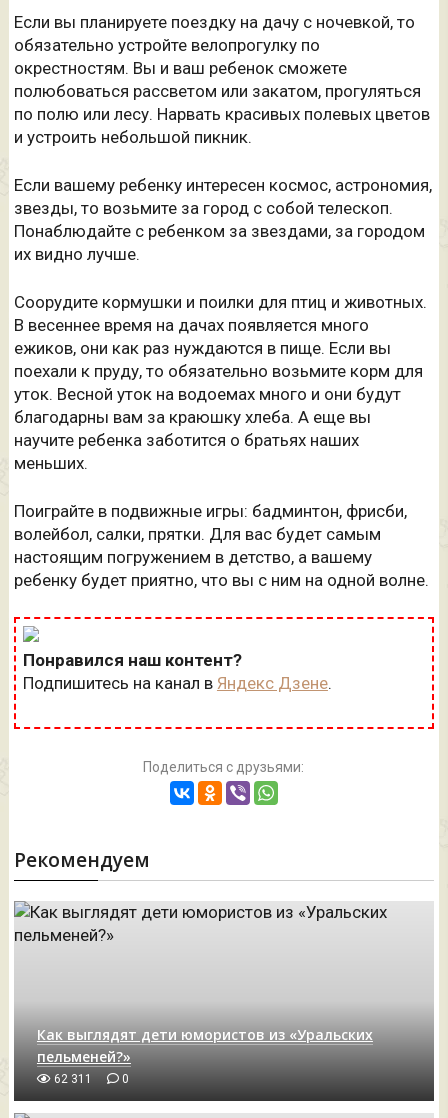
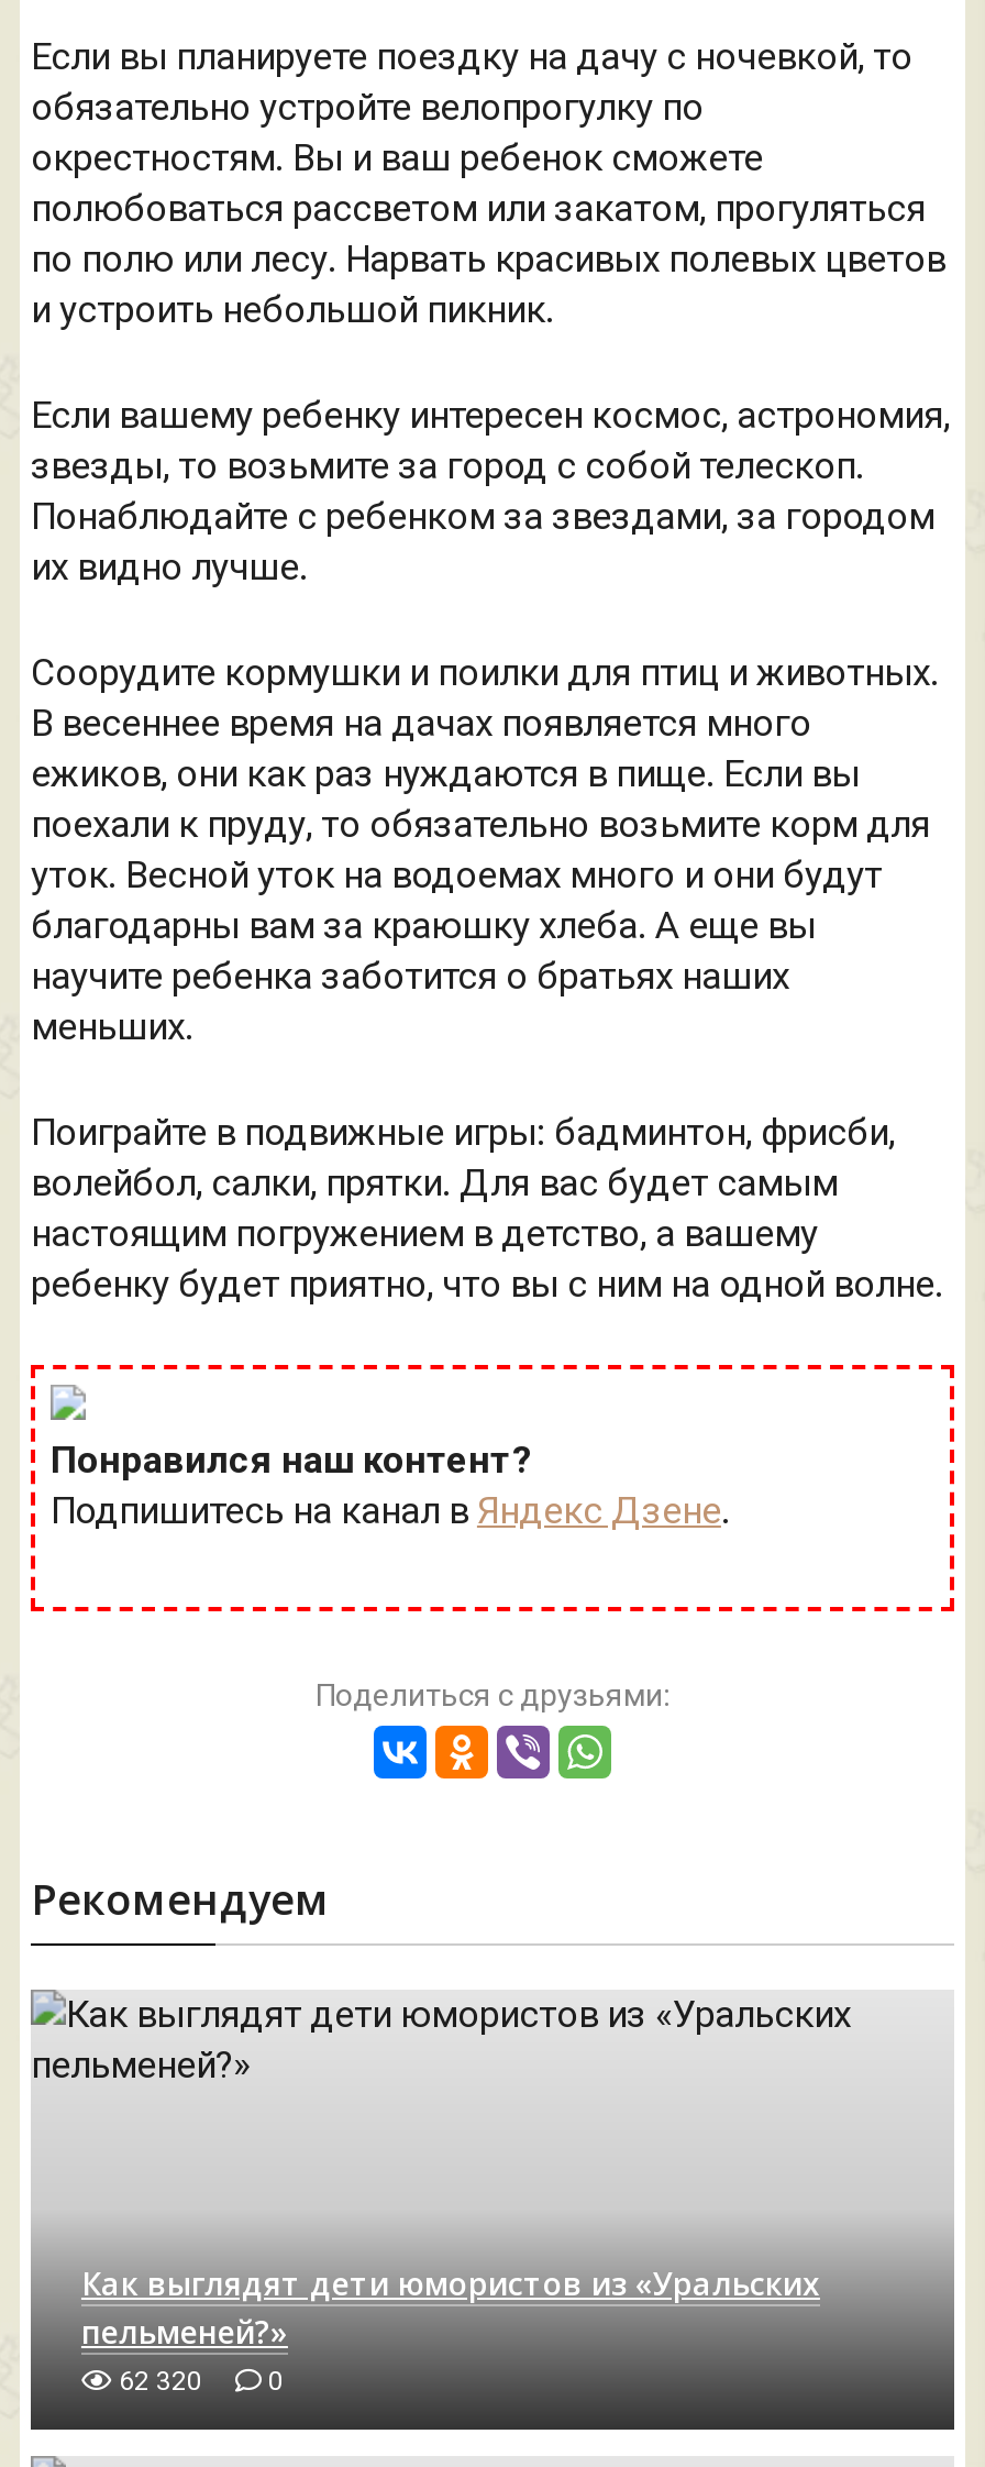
[51,1072,129,1086] 62 311 0 -> [112,2366,284,2397] 62 320 0

